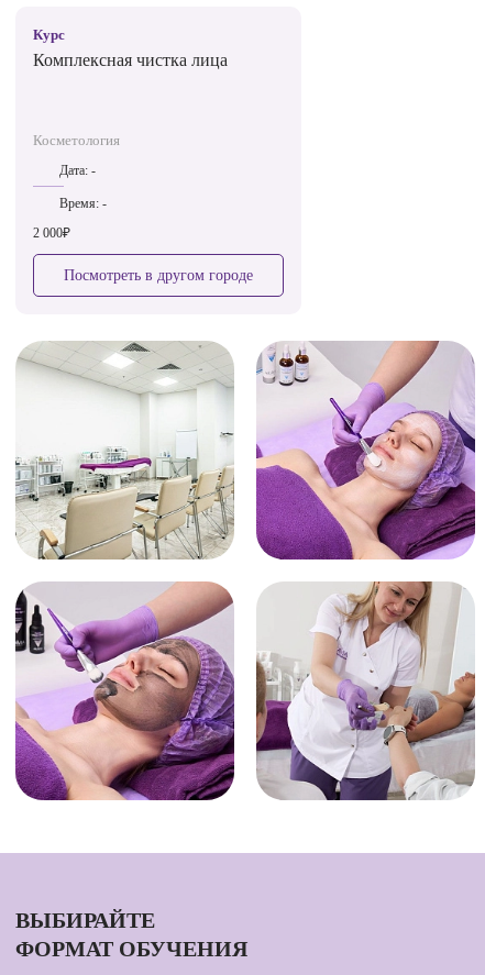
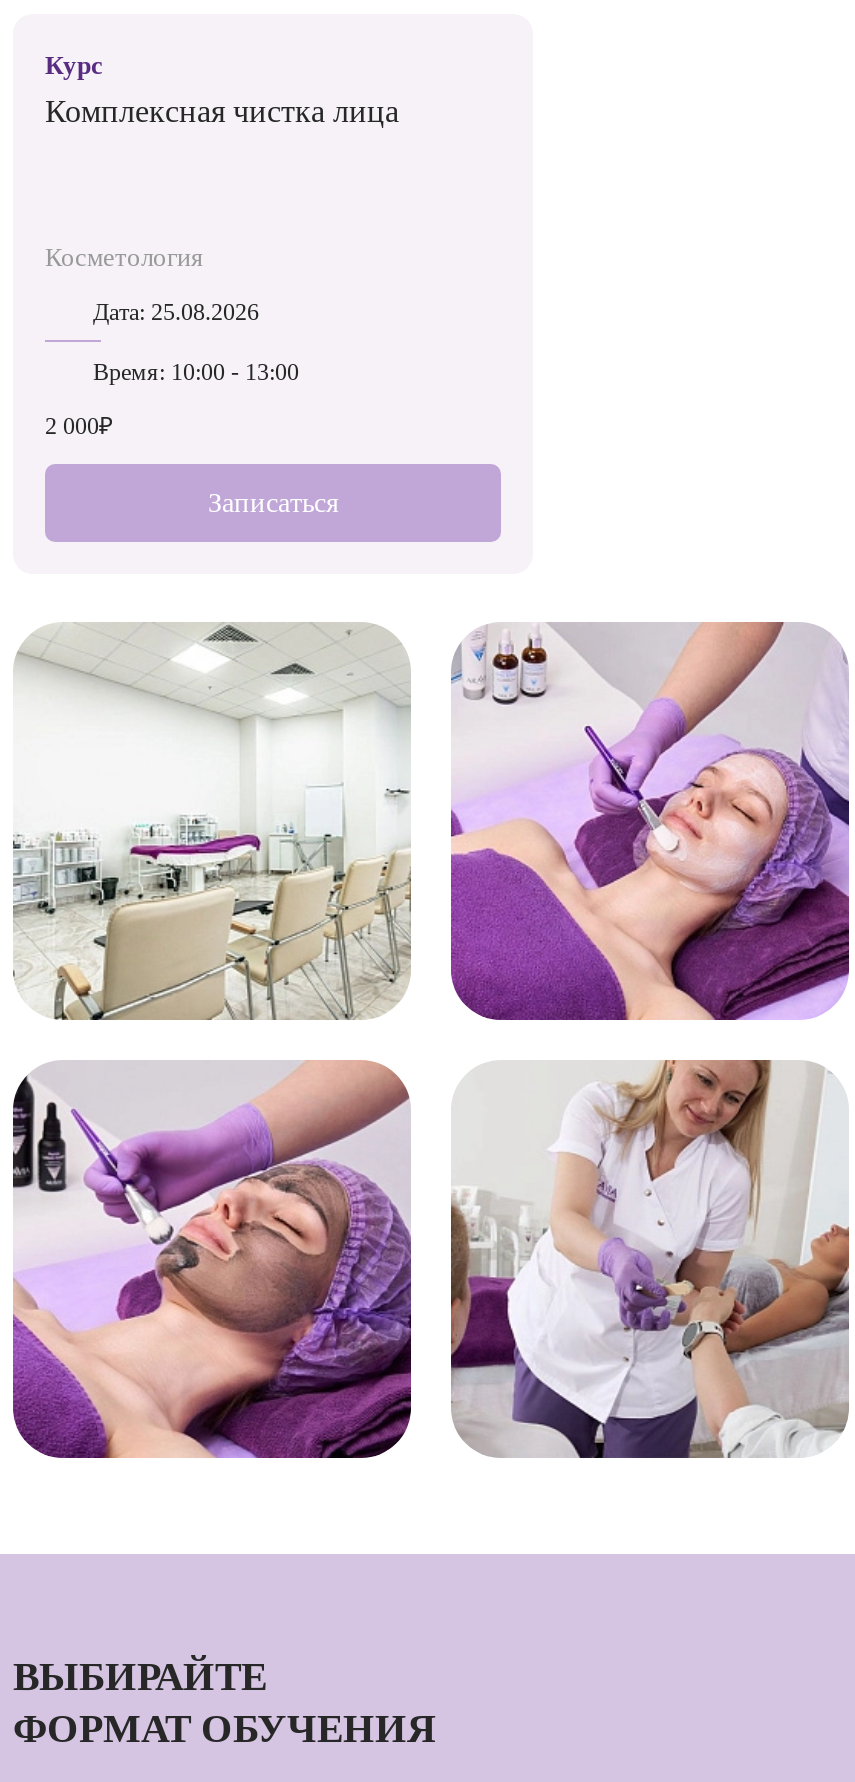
[59,163,96,178] Дата: - -> [93,298,259,326] Дата: 25.08.2026
[59,196,107,211] Время: - -> [93,358,299,386] Время: 10:00 - 13:00
[64,267,253,284] Посмотреть в другом городе -> [208,488,338,518] Записаться

